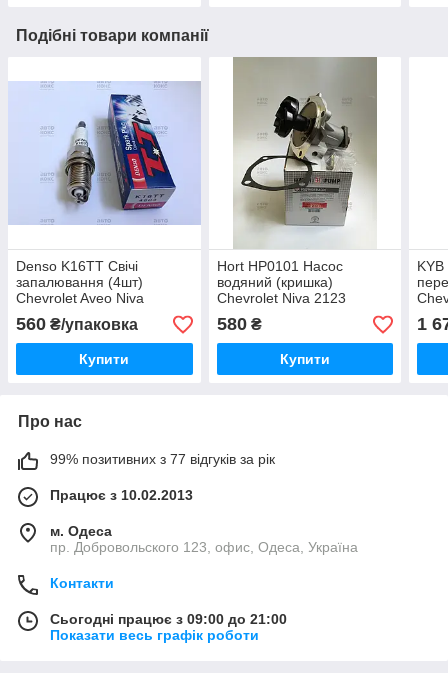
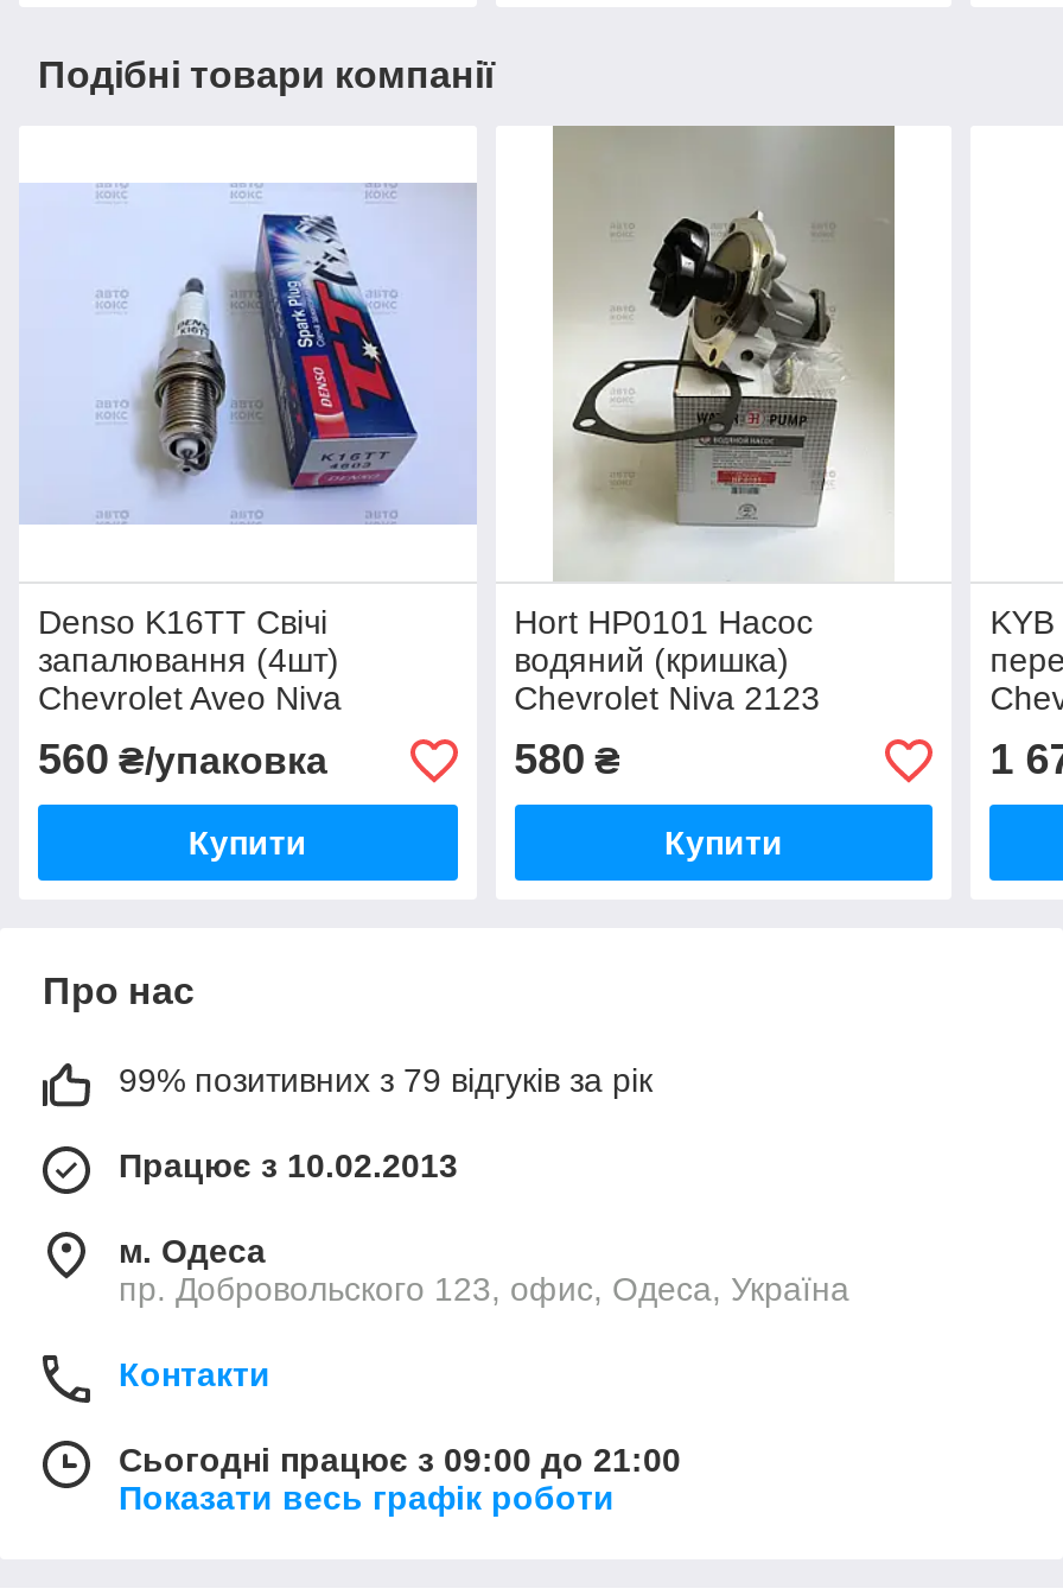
[50,451,275,467] 99% позитивних з 77 відгуків за рік -> [119,1062,653,1100] 99% позитивних з 79 відгуків за рік

